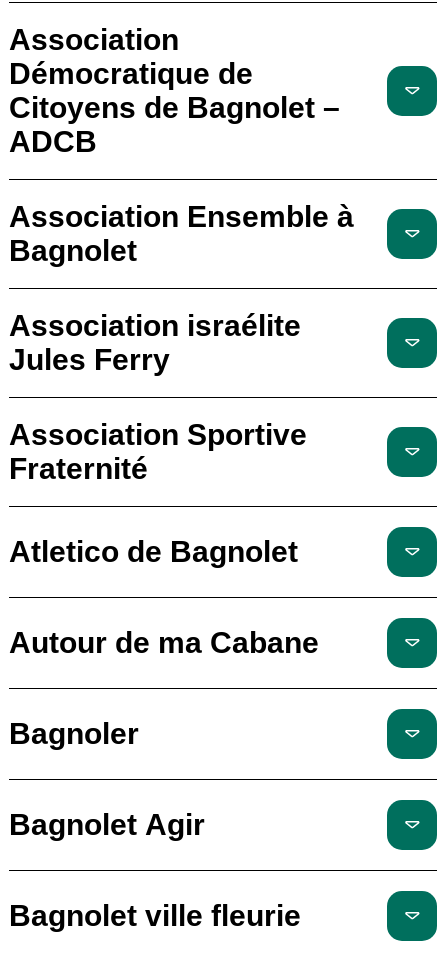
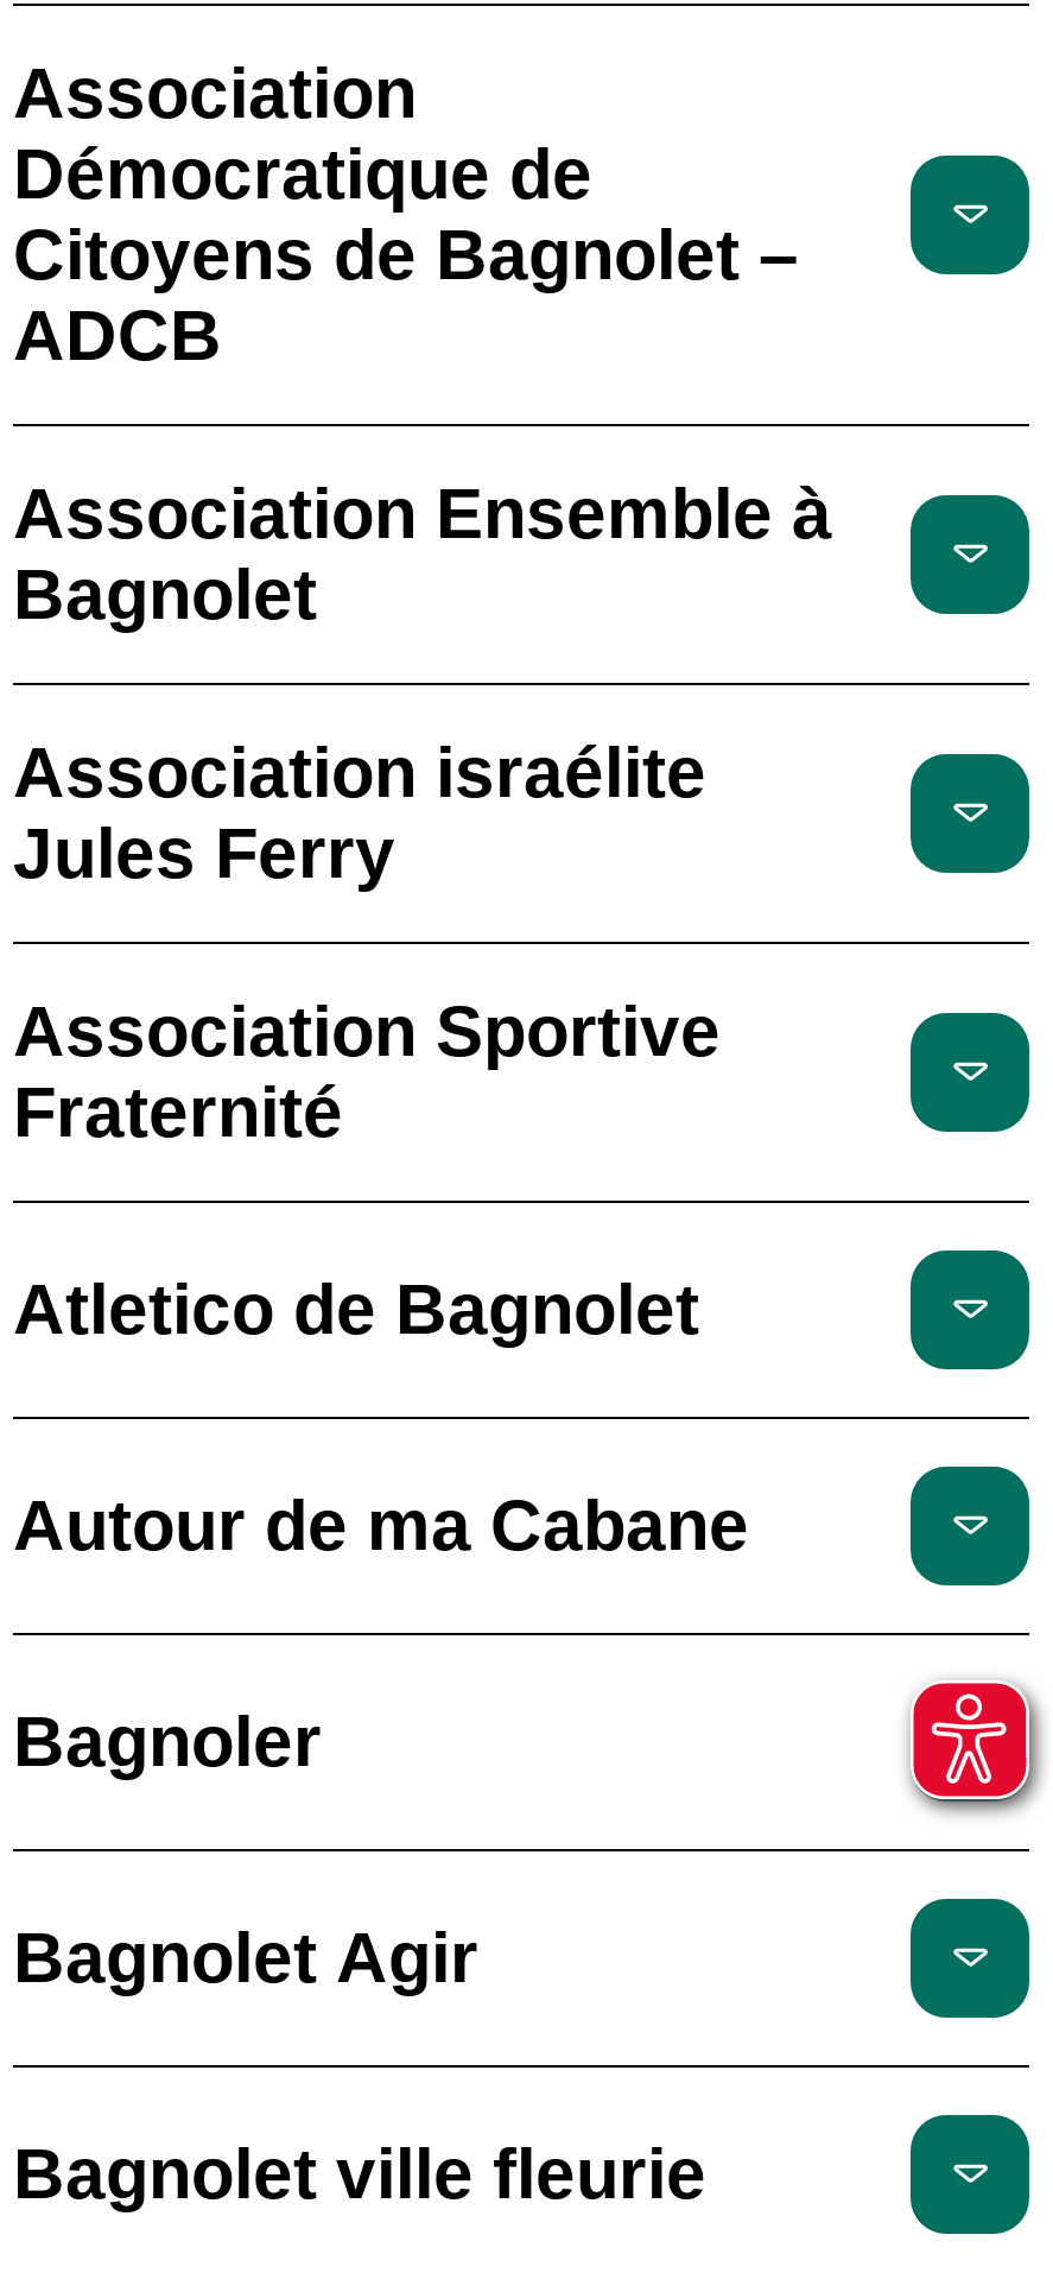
[386,708,442,764] [image] -> [911,1680,1044,1816] [image]

